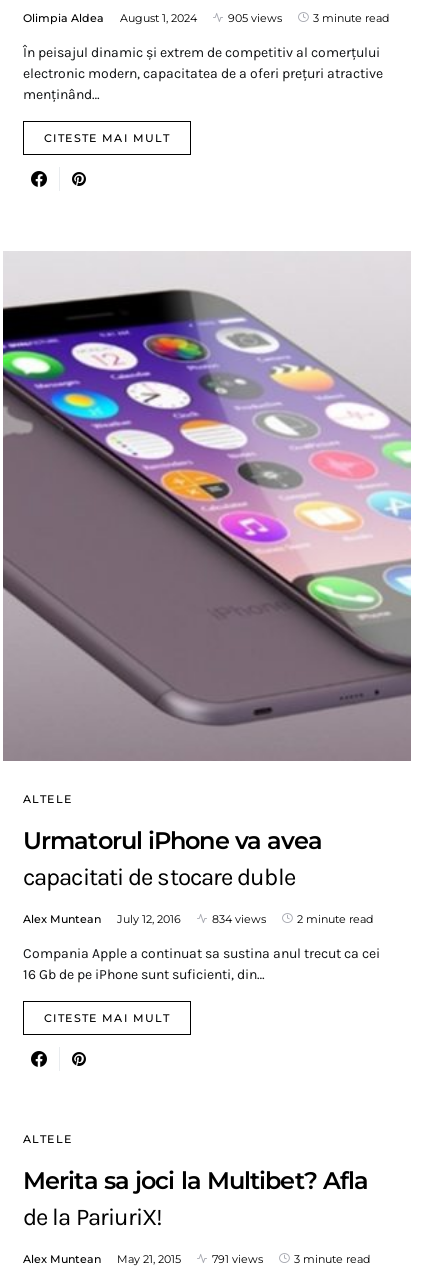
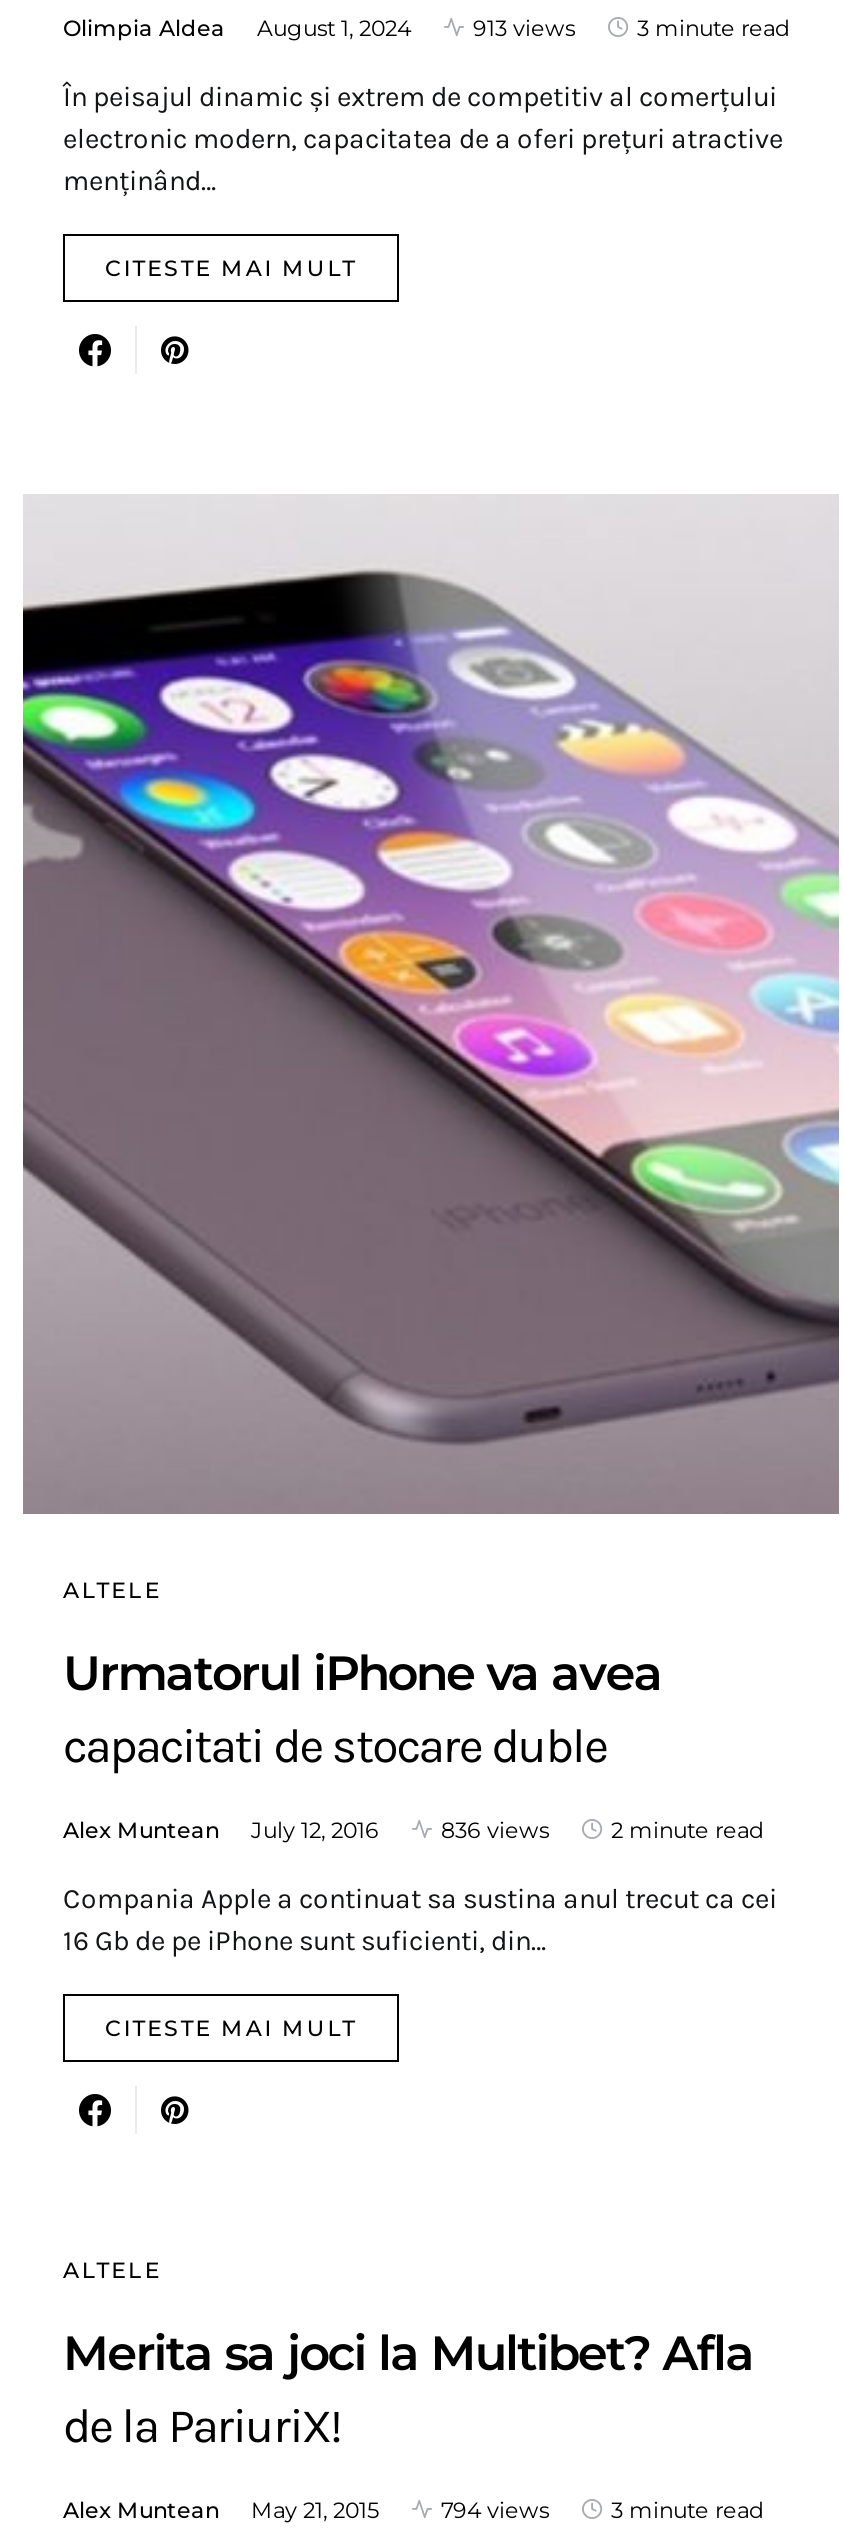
[228,11,282,25] 905 views -> [473,13,575,41] 913 views
[212,912,266,926] 834 views -> [441,1815,549,1843] 836 views
[212,1252,263,1266] 791 views -> [441,2495,549,2523] 794 views

